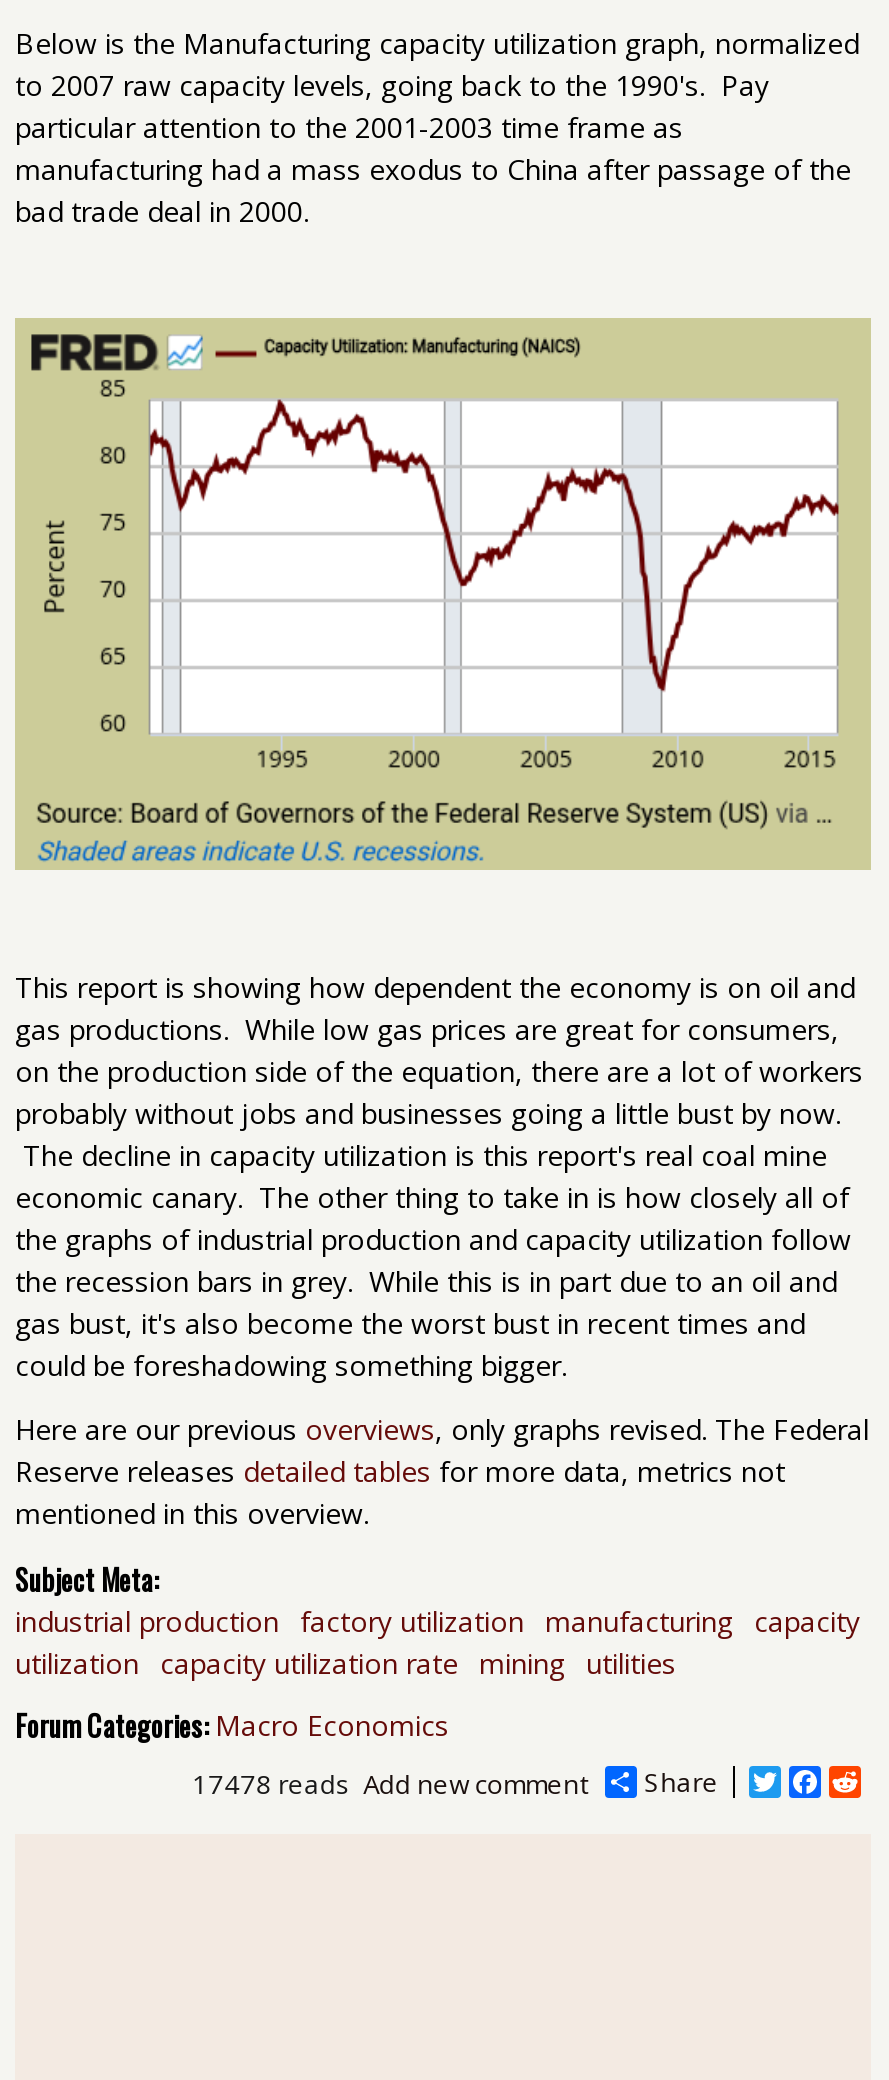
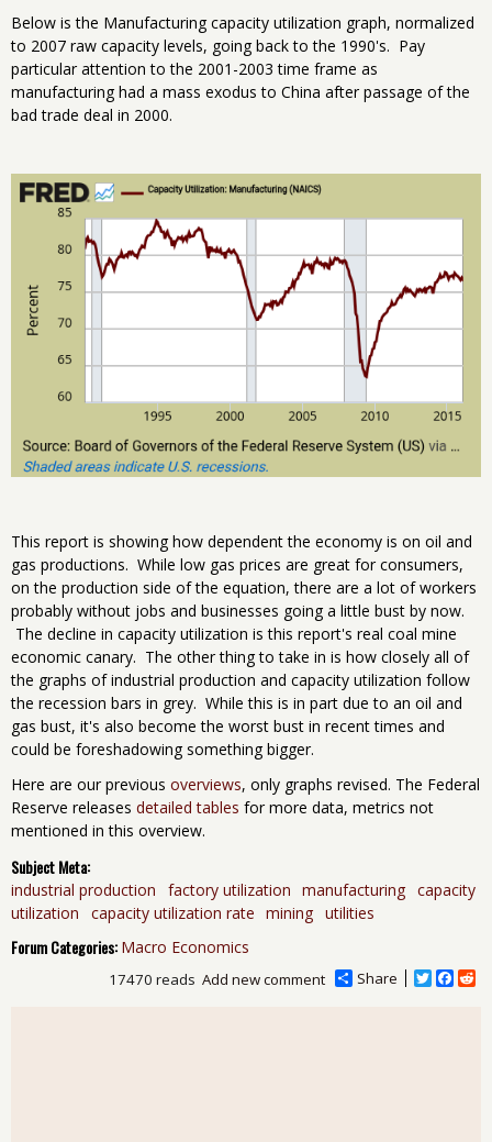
[192,1765,350,1801] 17478 reads -> [108,969,195,989] 17470 reads

